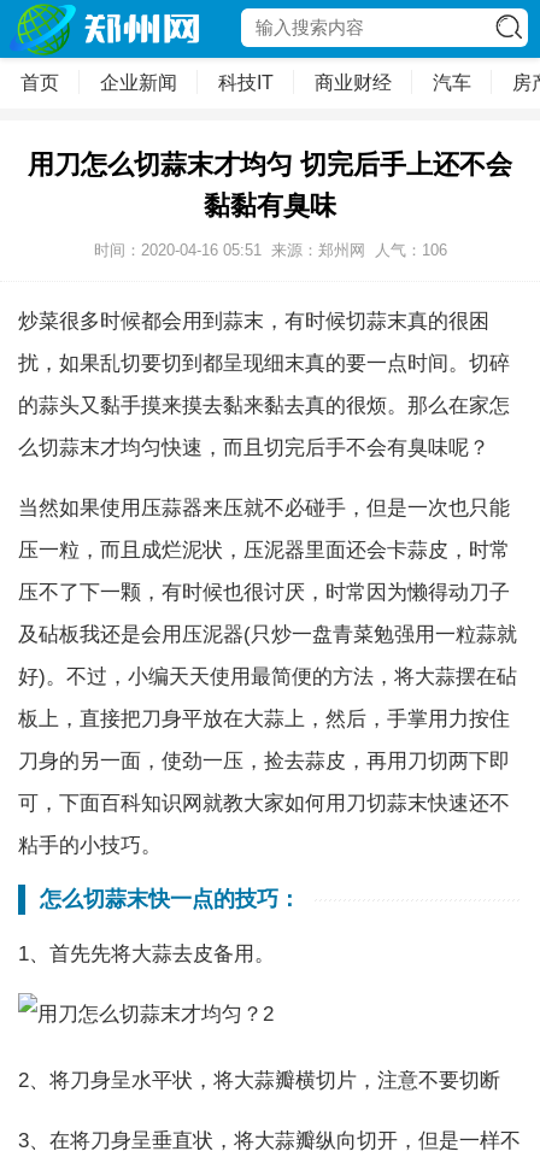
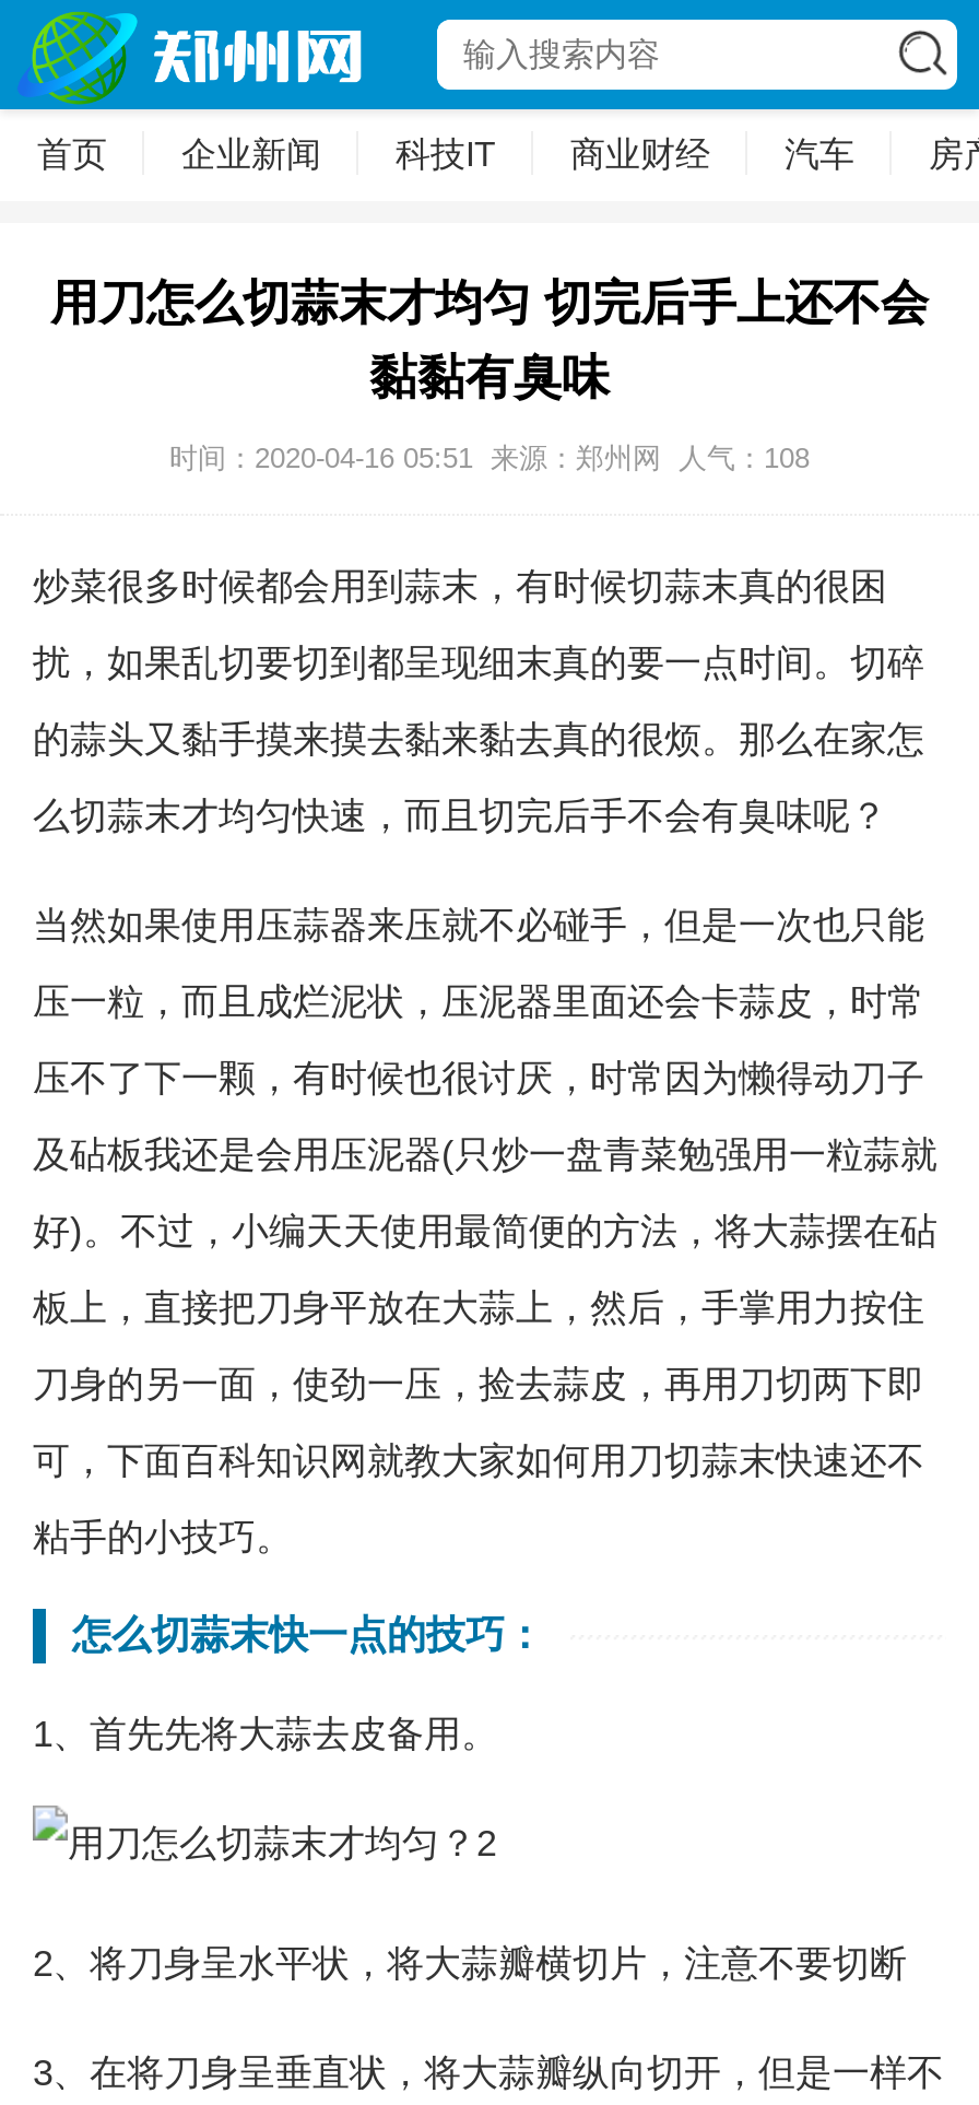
[93,241,447,259] 时间：2020-04-16 05:51 来源：郑州网 人气：106 -> [169,442,810,474] 时间：2020-04-16 05:51 来源：郑州网 人气：108

